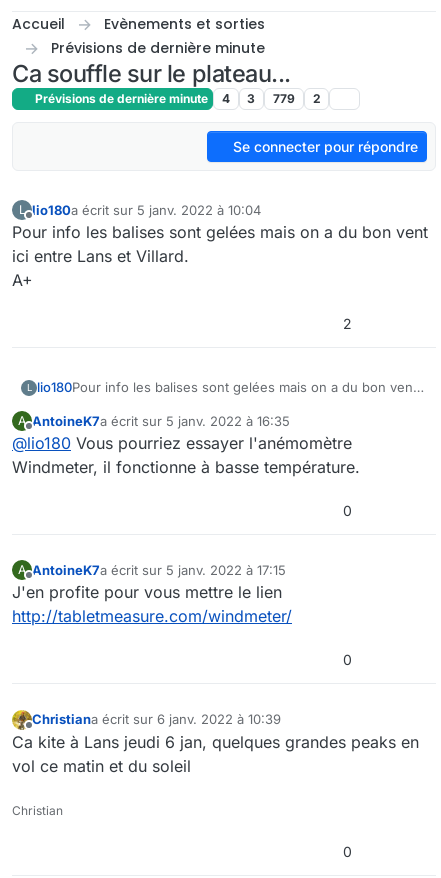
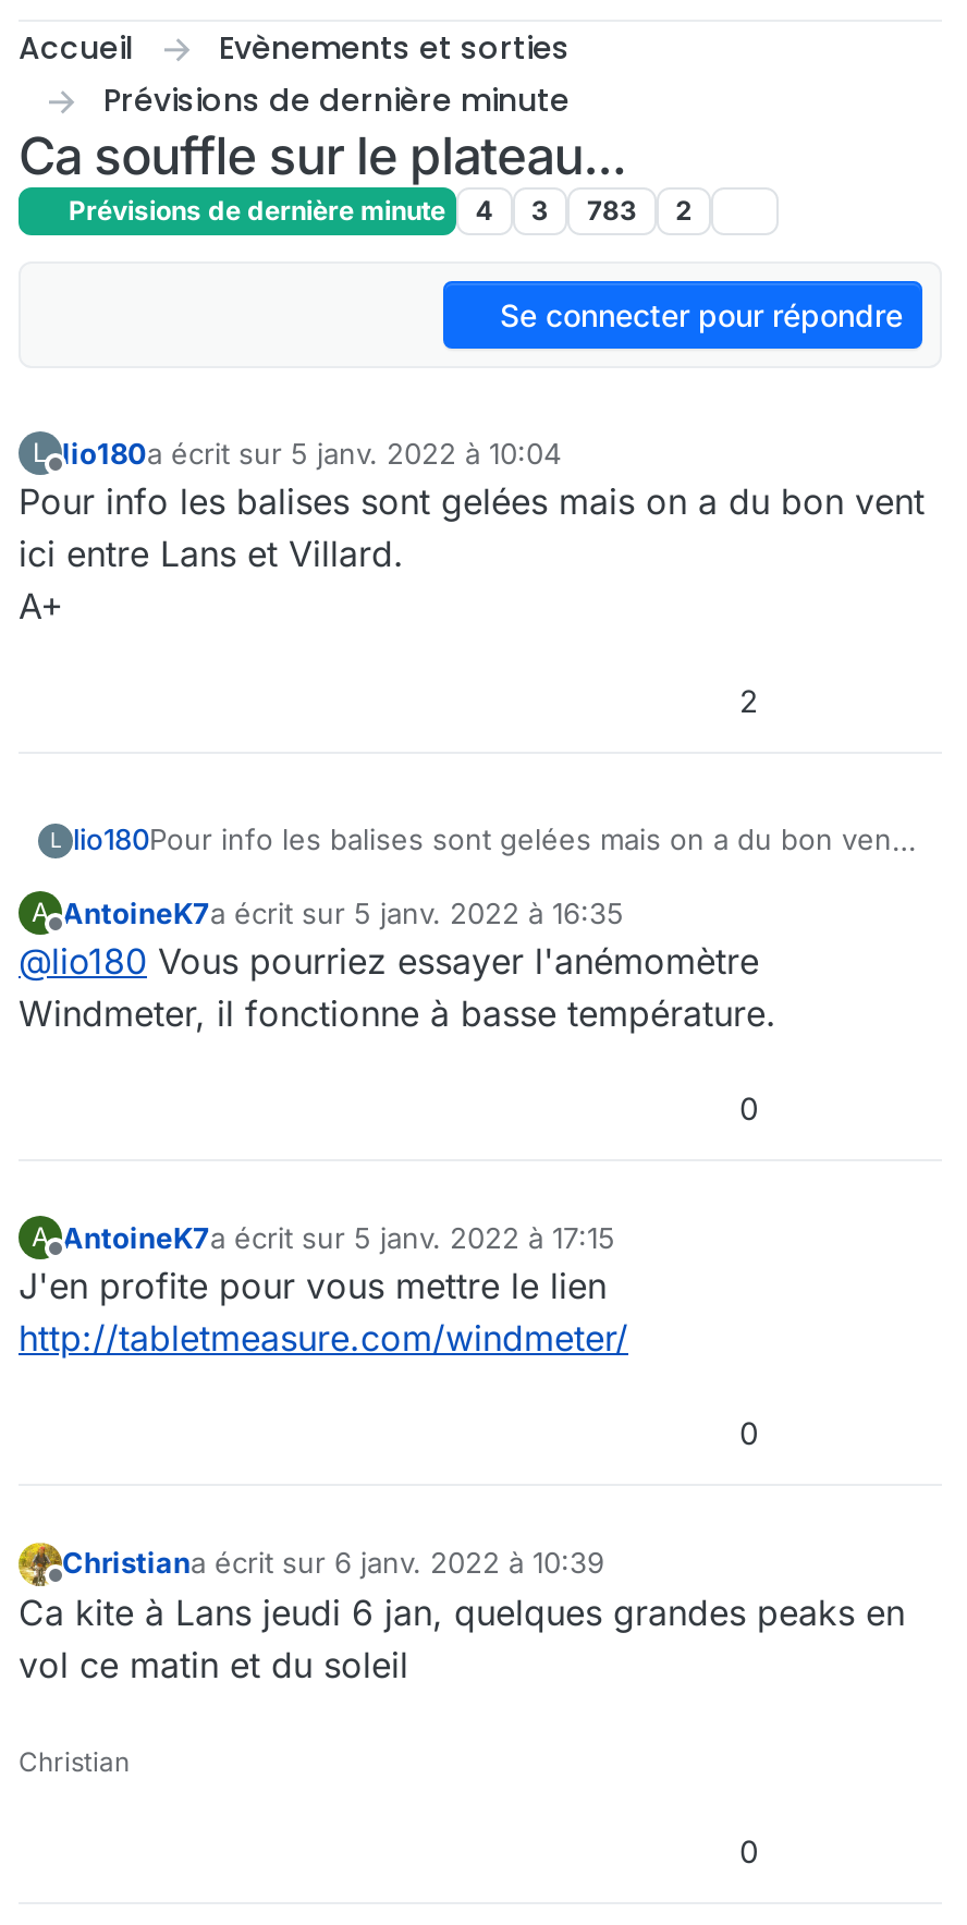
[32,91,321,106] Prévisions de dernière minute 4 3 779 2 -> [62,194,693,227] Prévisions de dernière minute 4 3 783 2

